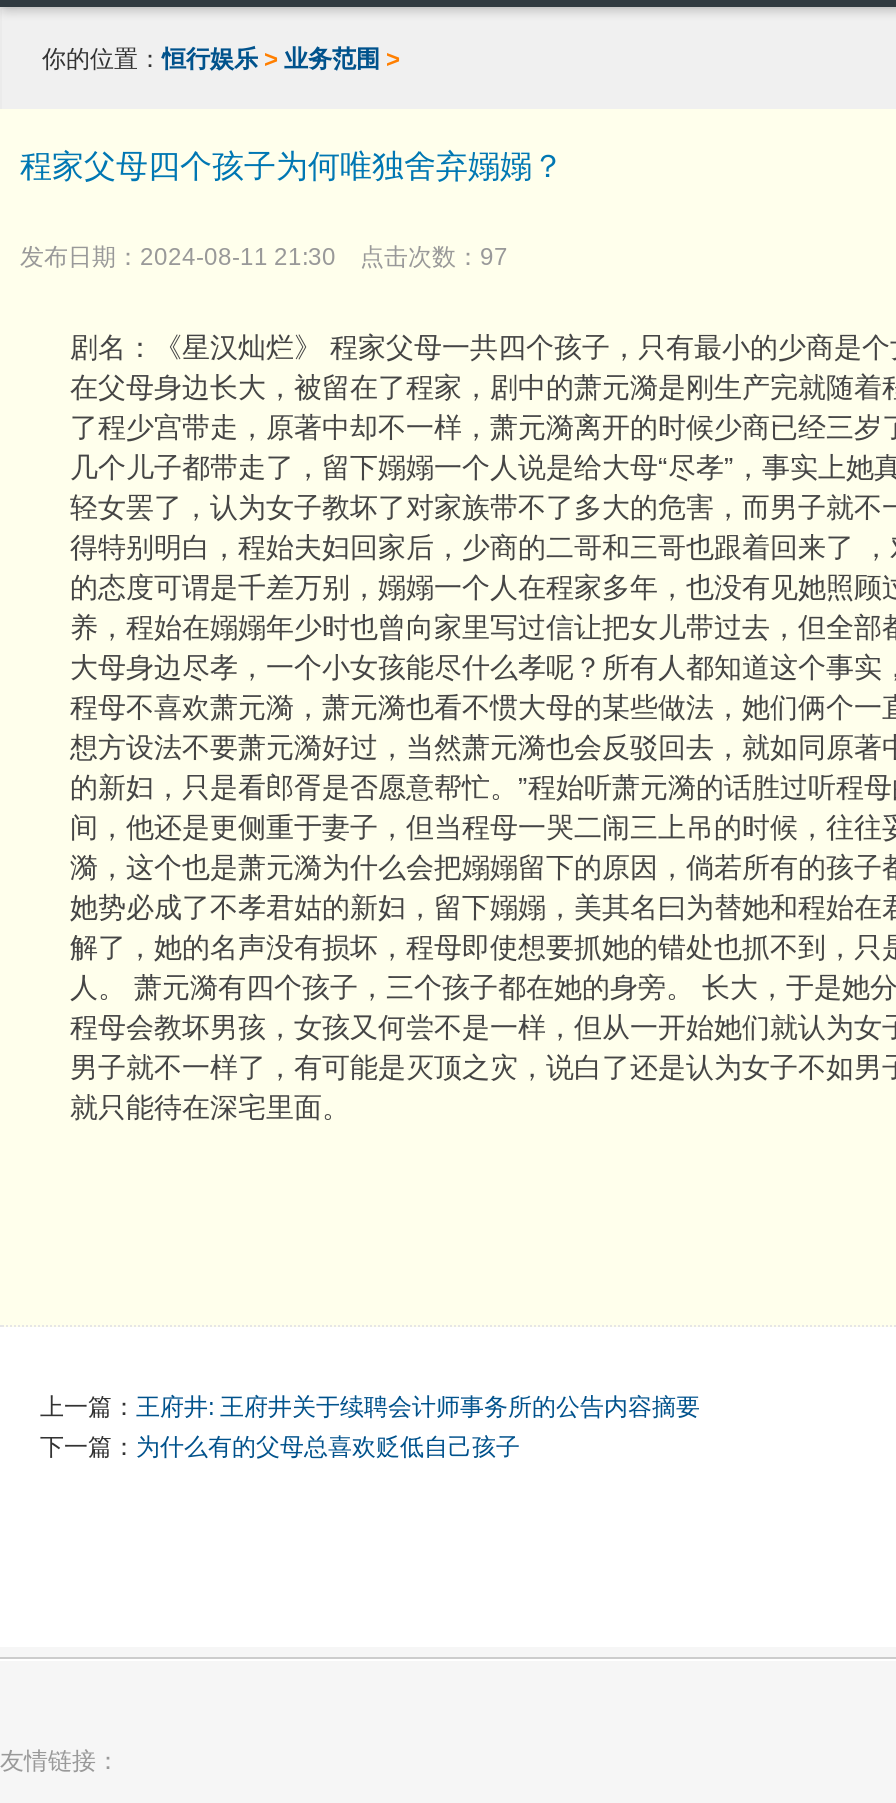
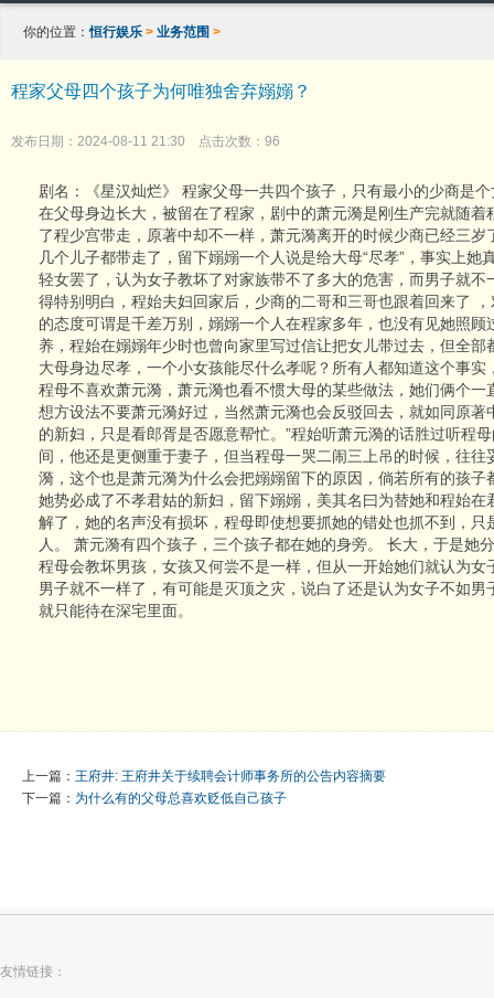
[20,243,508,271] 发布日期：2024-08-11 21:30 点击次数：97 -> [11,134,280,149] 发布日期：2024-08-11 21:30 点击次数：96

